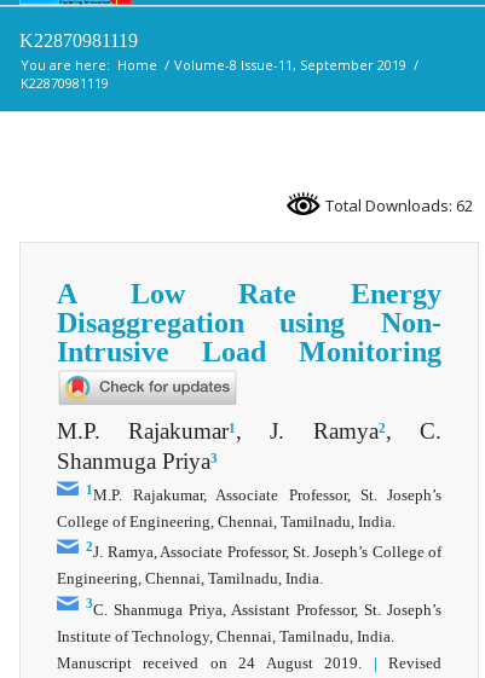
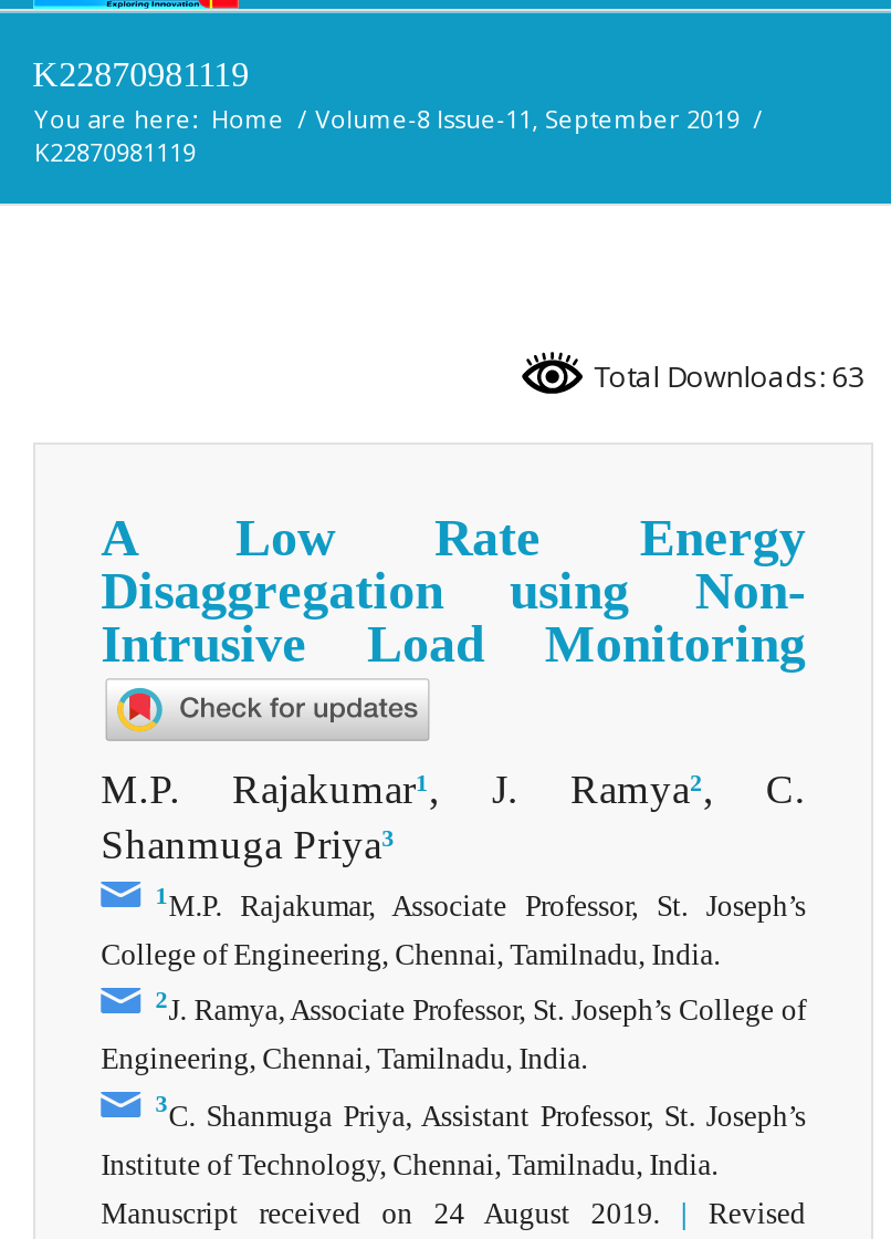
[322,194,473,216] Total Downloads: 62 -> [587,356,863,396] Total Downloads: 63

